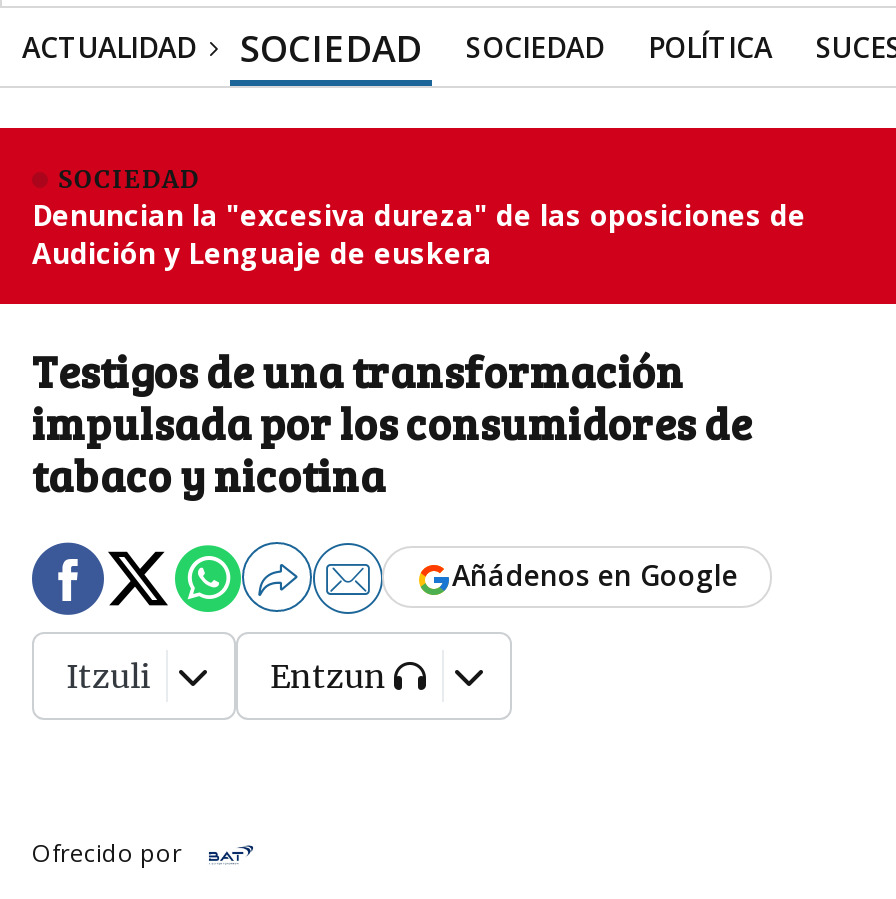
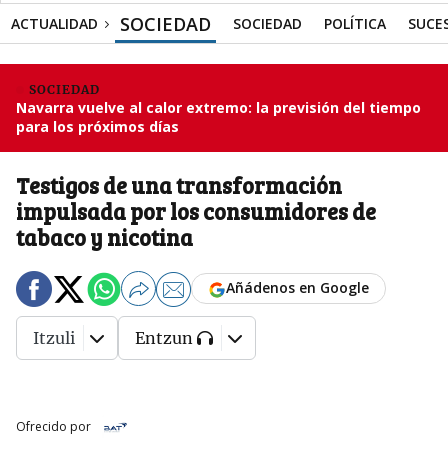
[32,196,806,272] Denuncian la "excesiva dureza" de las oposiciones de | Audición y Lenguaje de euskera -> [16,98,421,136] Navarra vuelve al calor extremo: la previsión del tiempo | para los próximos días

